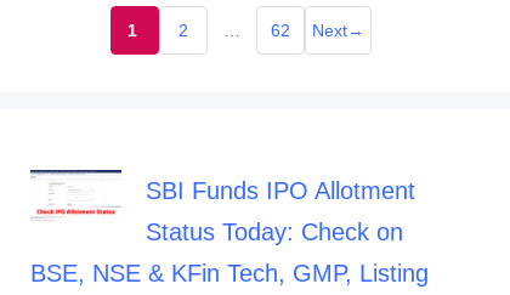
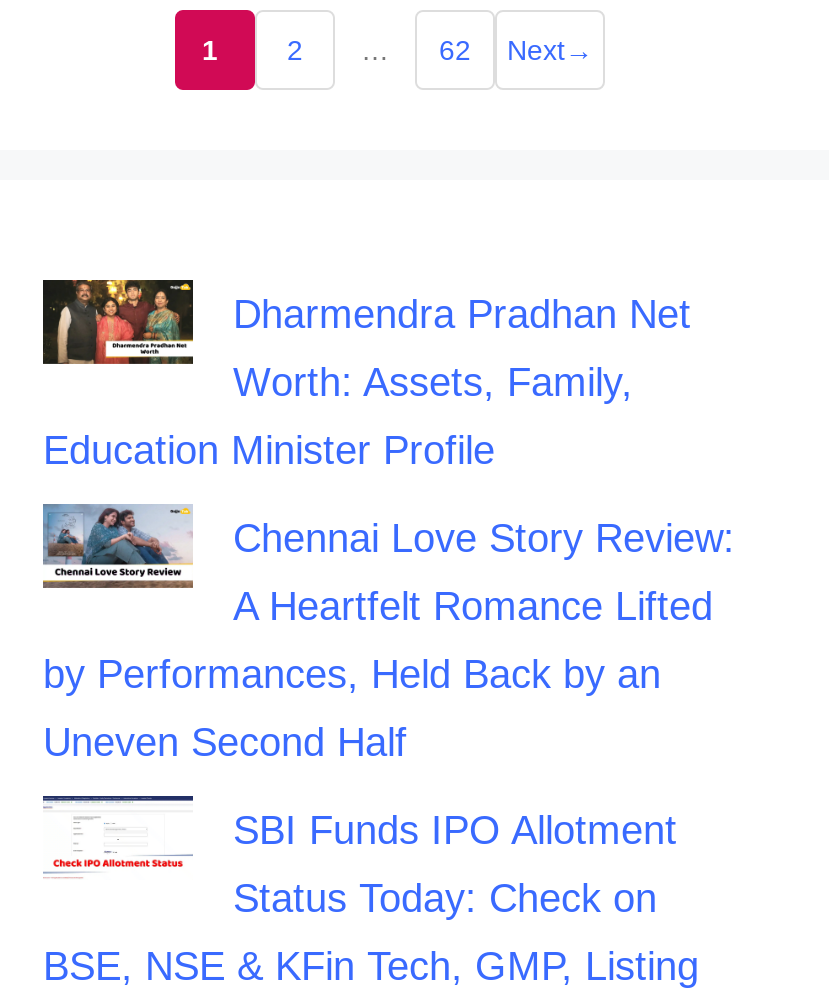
none -> [41,278,735,765] [image] | Dharmendra Pradhan Net | Worth: Assets, Family, | Education Minister Profile | Chennai Love Story Review: | A Heartfelt Romance Lifted | by Performances, Held Back by an | Uneven Second Half
none -> [41,502,195,590] [image]

